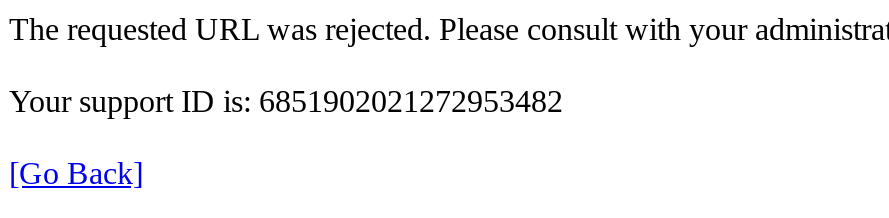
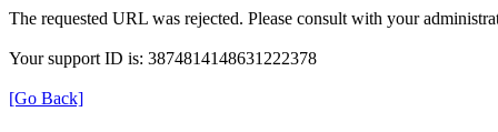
[9,84,563,118] Your support ID is: 6851902021272953482 -> [9,49,317,68] Your support ID is: 3874814148631222378

